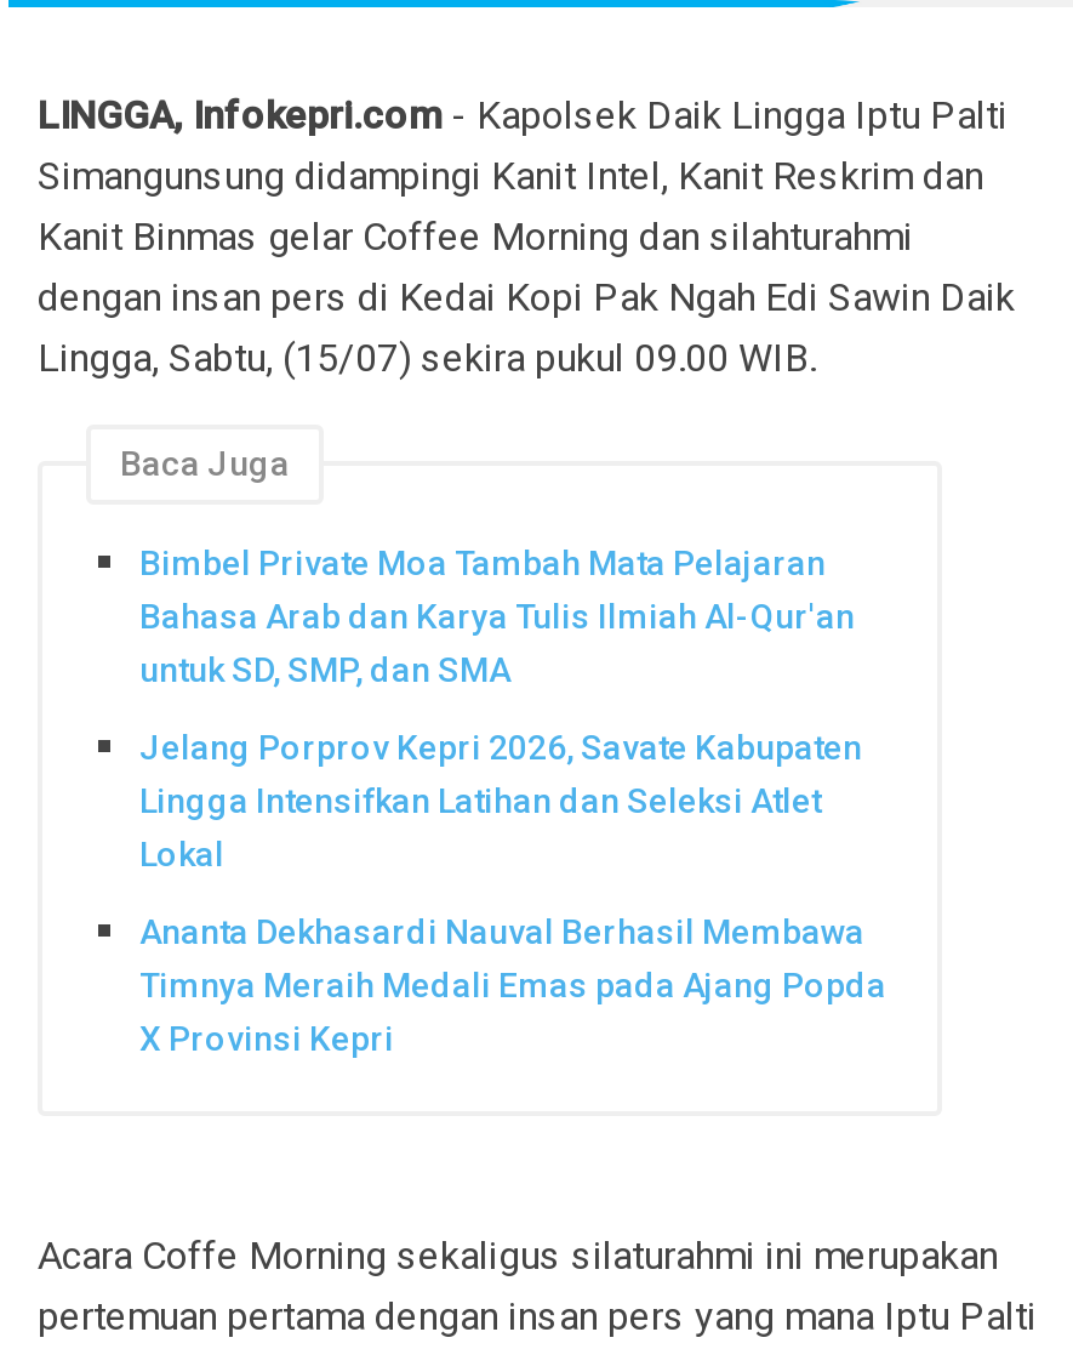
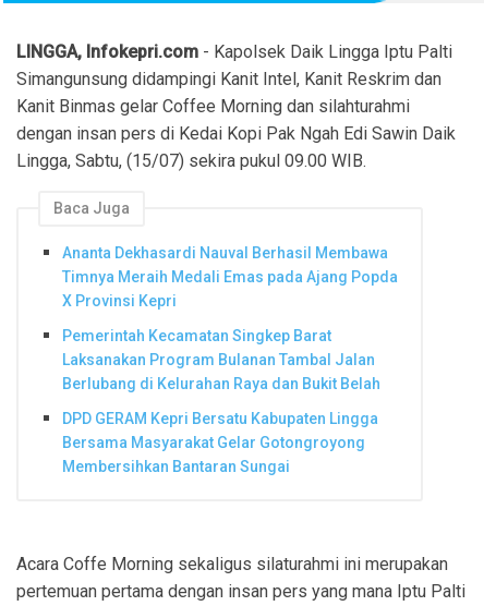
[139,544,862,873] Bimbel Private Moa Tambah Mata Pelajaran | Bahasa Arab dan Karya Tulis Ilmiah Al-Qur'an | untuk SD, SMP, dan SMA | Jelang Porprov Kepri 2026, Savate Kabupaten | Lingga Intensifkan Latihan dan Seleksi Atlet | Lokal -> none
moved [139,911,886,1057] -> [62,245,398,310]: Ananta Dekhasardi Nauval Berhasil Membawa | Timnya Meraih Medali Emas pada Ajang Popda | X Provinsi Kepri
none -> [62,327,380,475] Pemerintah Kecamatan Singkep Barat | Laksanakan Program Bulanan Tambal Jalan | Berlubang di Kelurahan Raya dan Bukit Belah | DPD GERAM Kepri Bersatu Kabupaten Lingga | Bersama Masyarakat Gelar Gotongroyong | Membersihkan Bantaran Sungai

